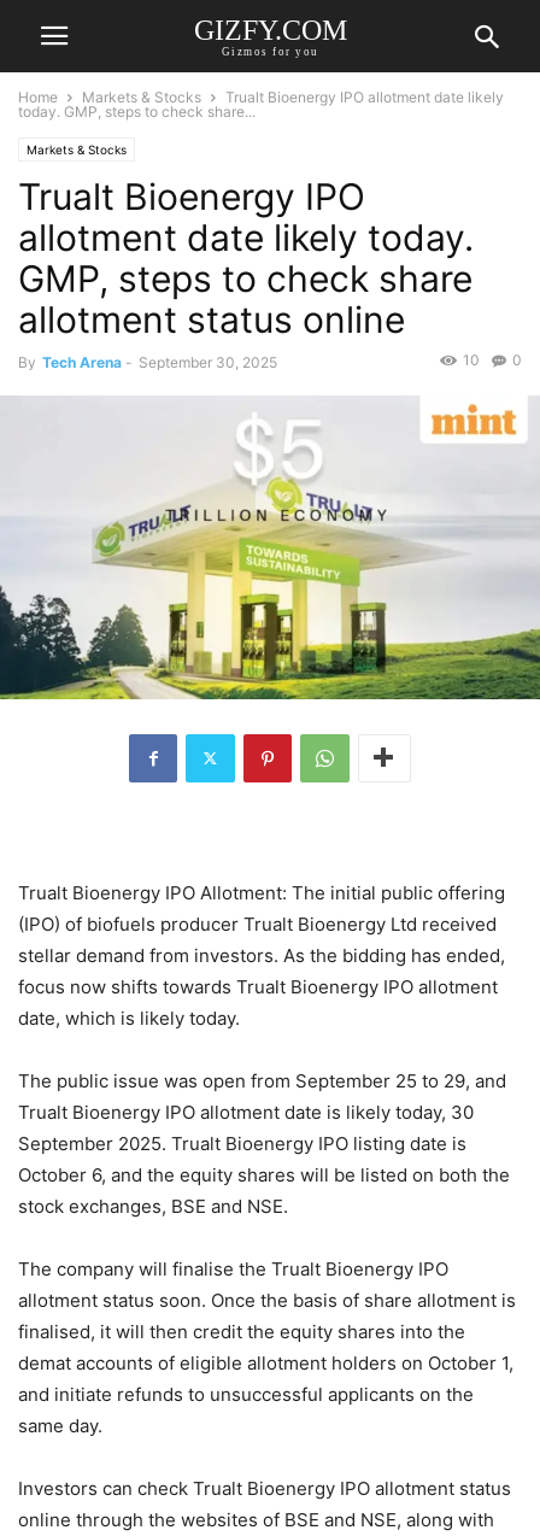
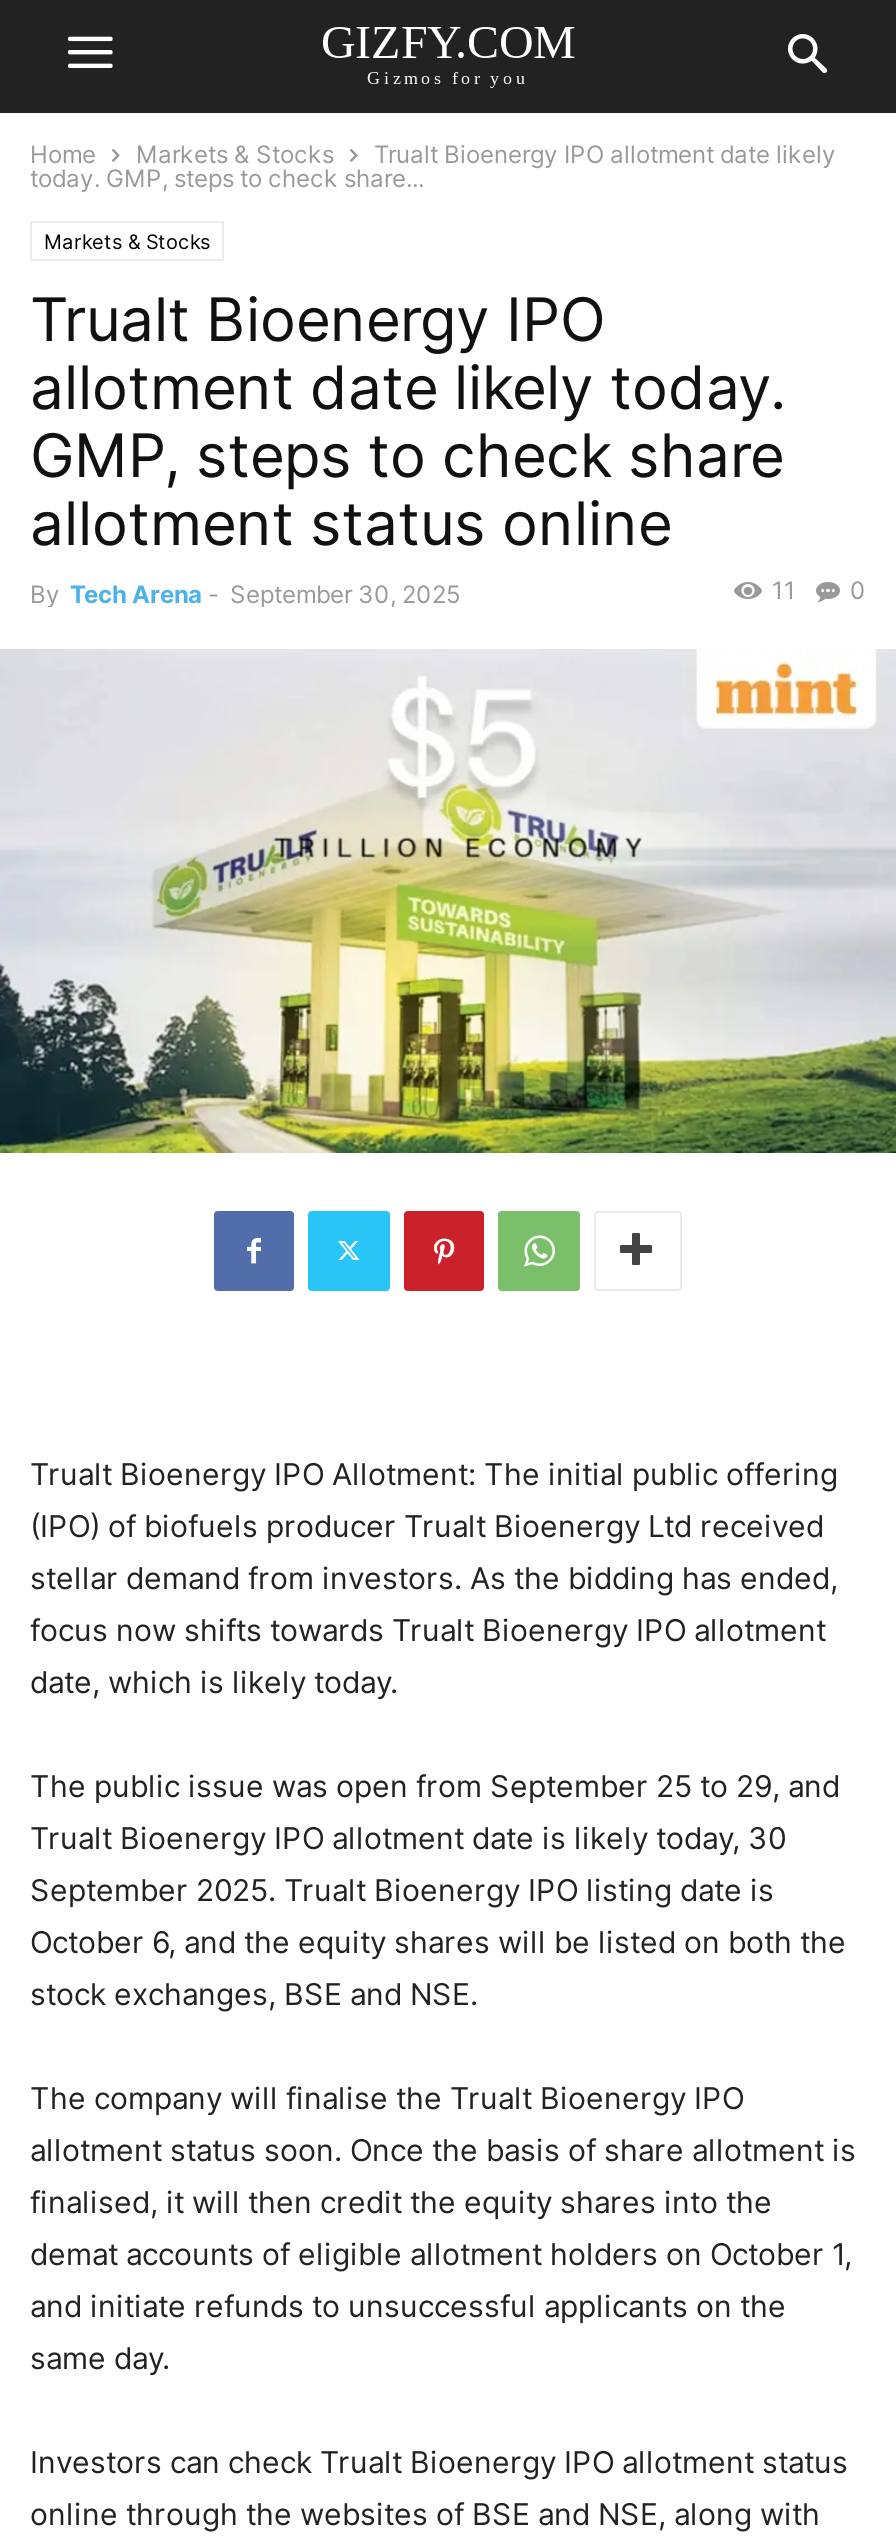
[463,351,522,369] 10 0 -> [772,575,866,605] 11 0

